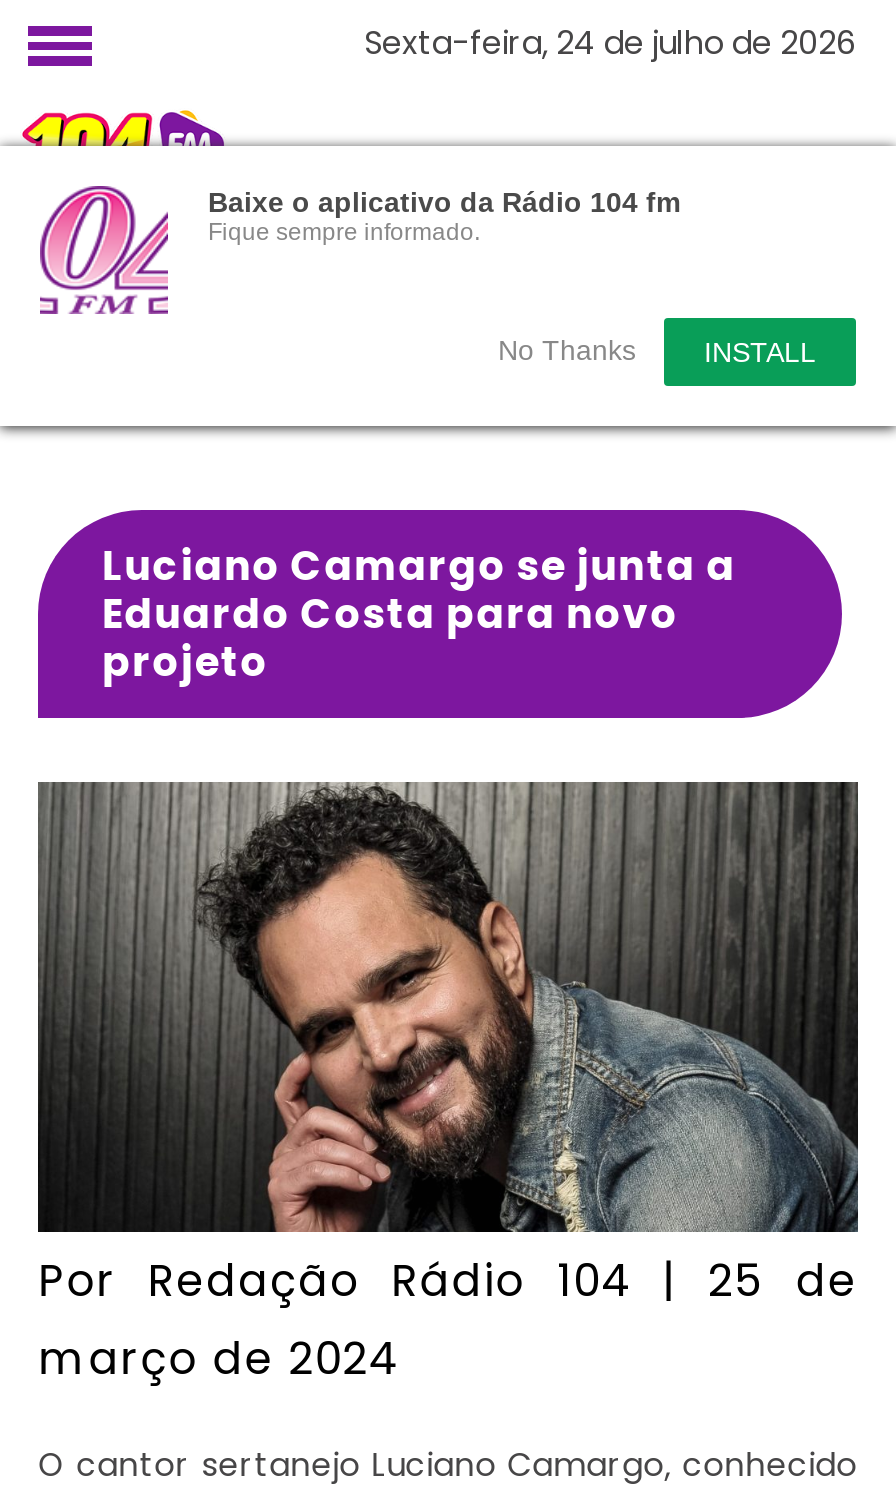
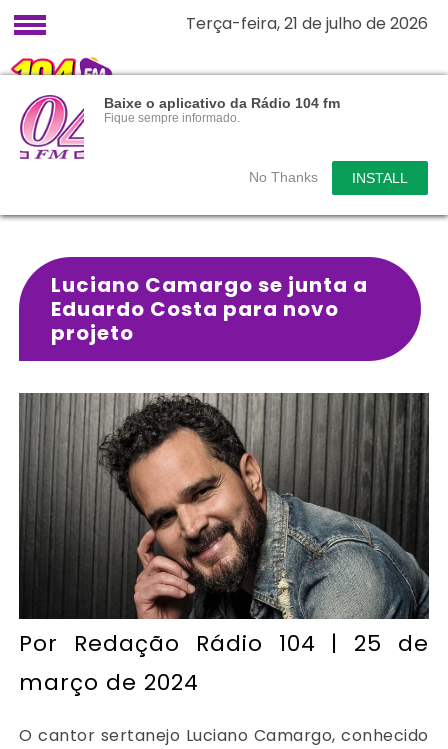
[364,20,856,66] Sexta-feira, 24 de julho de 2026 -> [186,12,428,35] Terça-feira, 21 de julho de 2026

